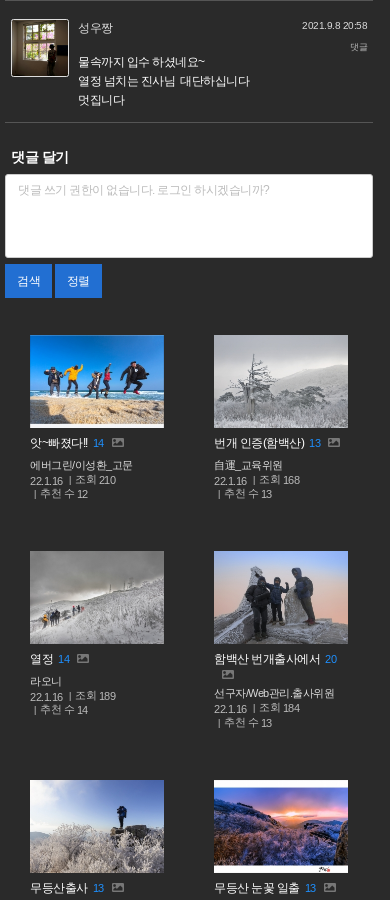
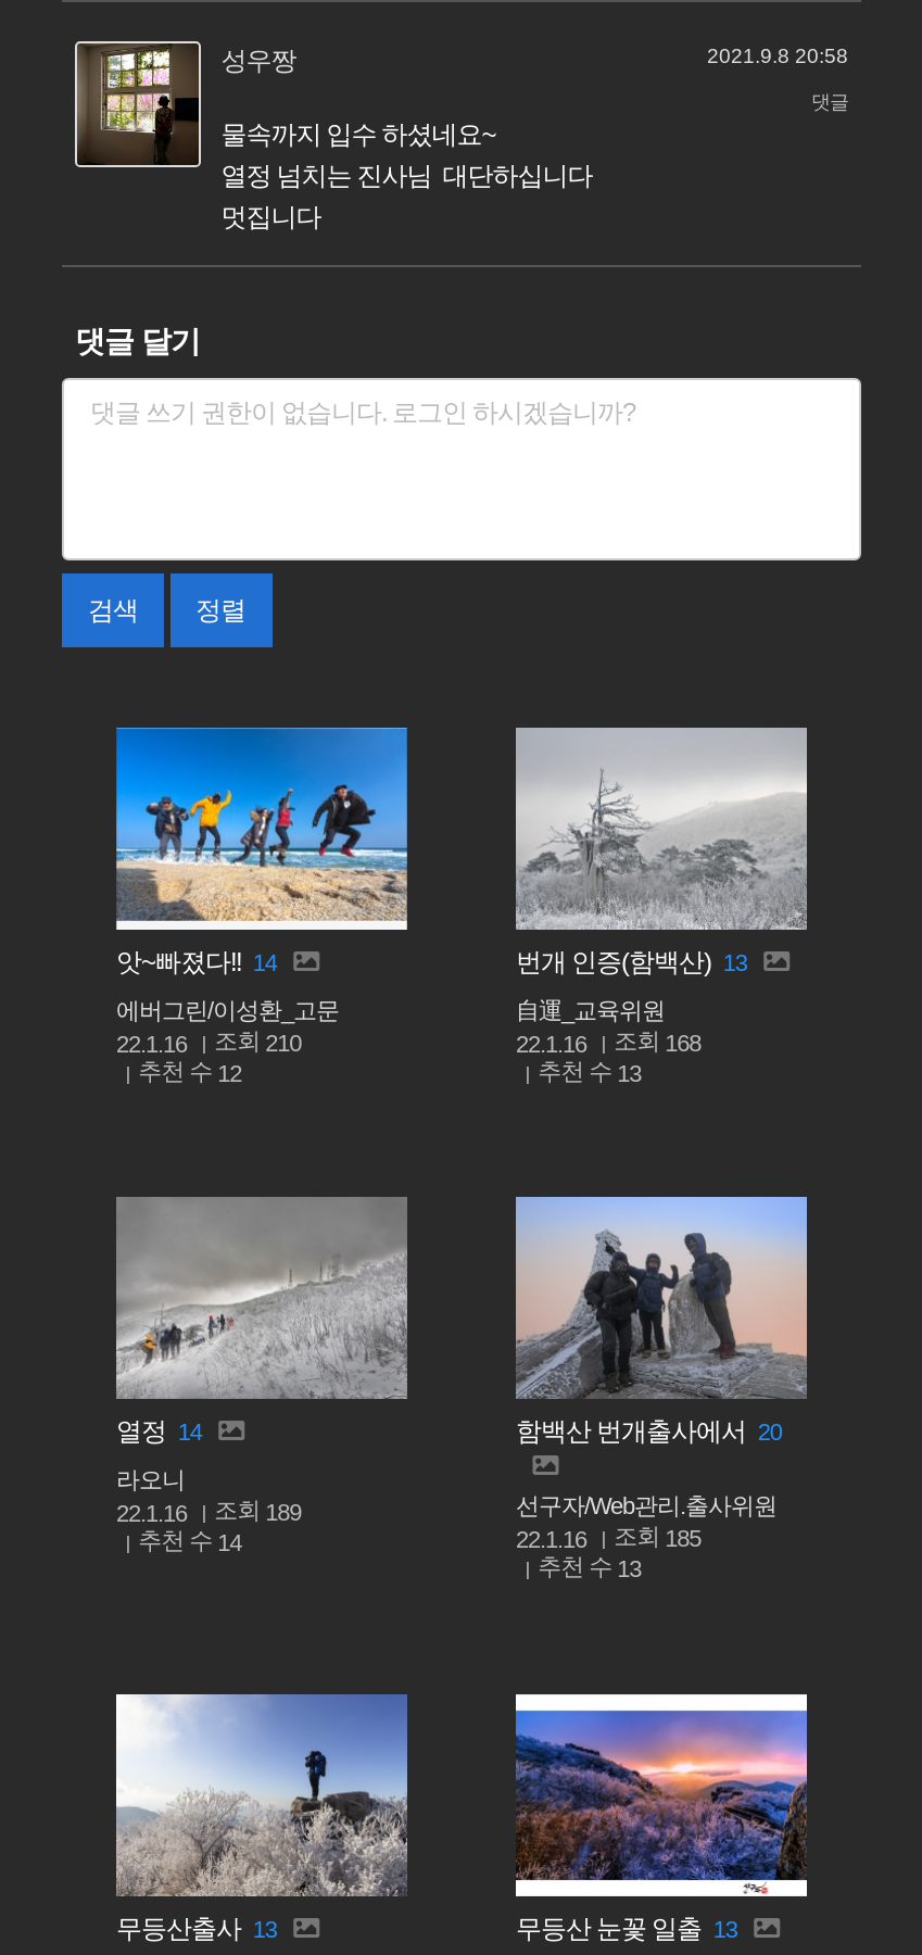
[214,701,299,715] 22.1.16 조회 184 -> [516,1524,701,1553] 22.1.16 조회 185

